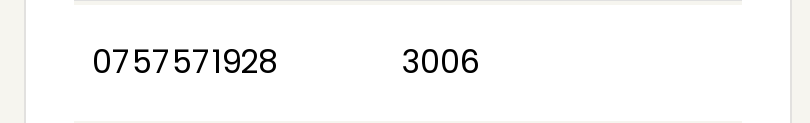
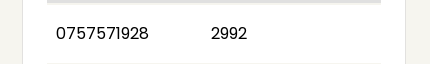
[402,39,480,85] 3006 -> [211,22,247,45] 2992

